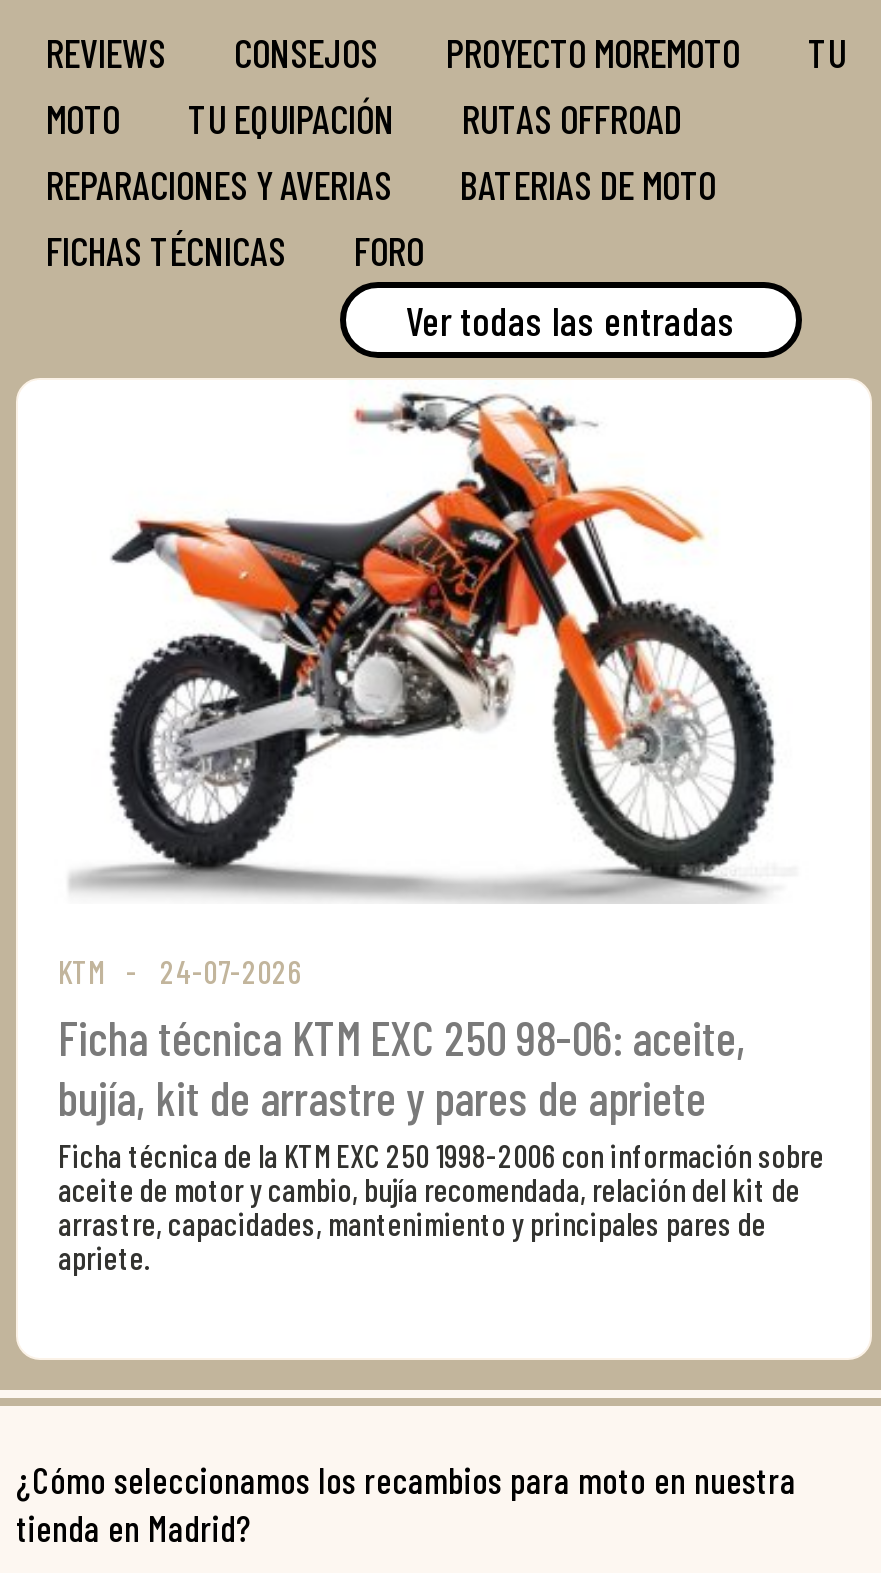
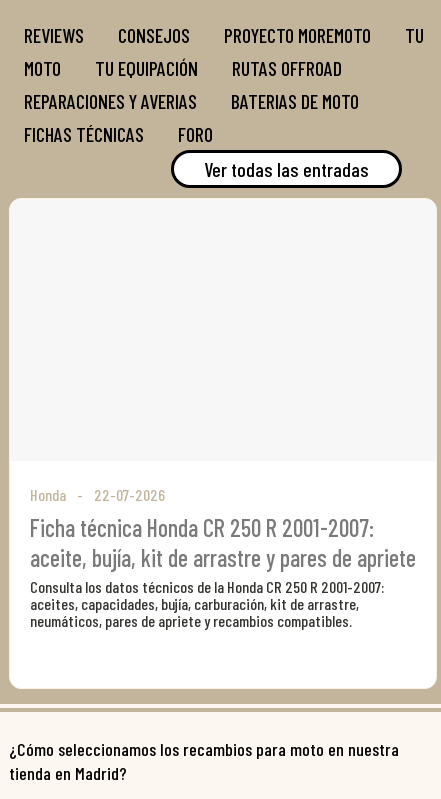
[70,392,776,902] [image] -> none
[58,951,824,1275] KTM | 24-07-2026 | Ficha técnica KTM EXC 250 98-06: aceite, | bujía, kit de arrastre y pares de apriete | Ficha técnica de la KTM EXC 250 1998-2006 con información sobre | aceite de motor y cambio, bujía recomendada, relación del kit de | arrastre, capacidades, mantenimiento y principales pares de | apriete. -> [30,484,416,629] Honda | 22-07-2026 | Ficha técnica Honda CR 250 R 2001-2007: | aceite, bujía, kit de arrastre y pares de apriete | Consulta los datos técnicos de la Honda CR 250 R 2001-2007: | aceites, capacidades, bujía, carburación, kit de arrastre, | neumáticos, pares de apriete y recambios compatibles.

